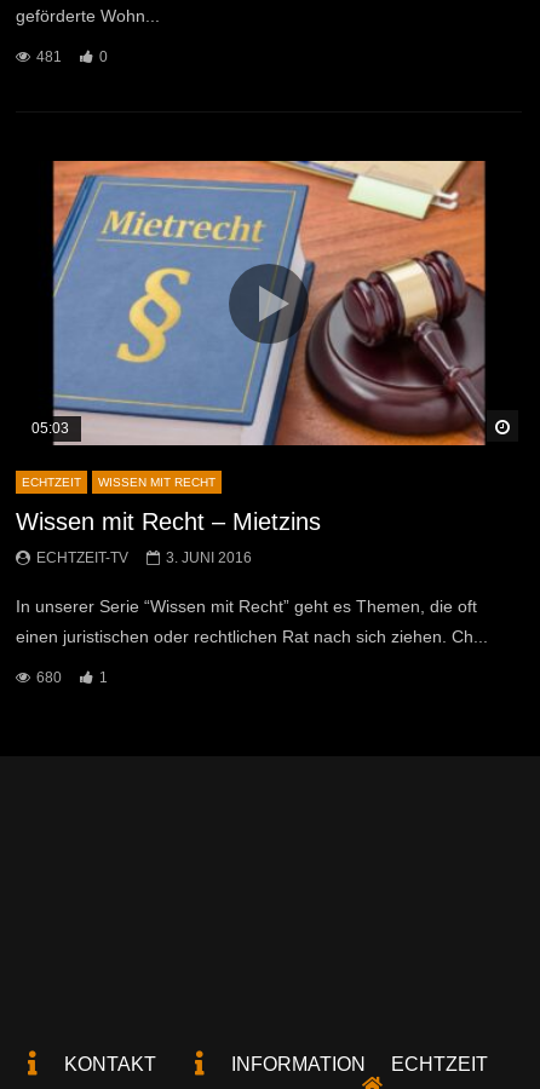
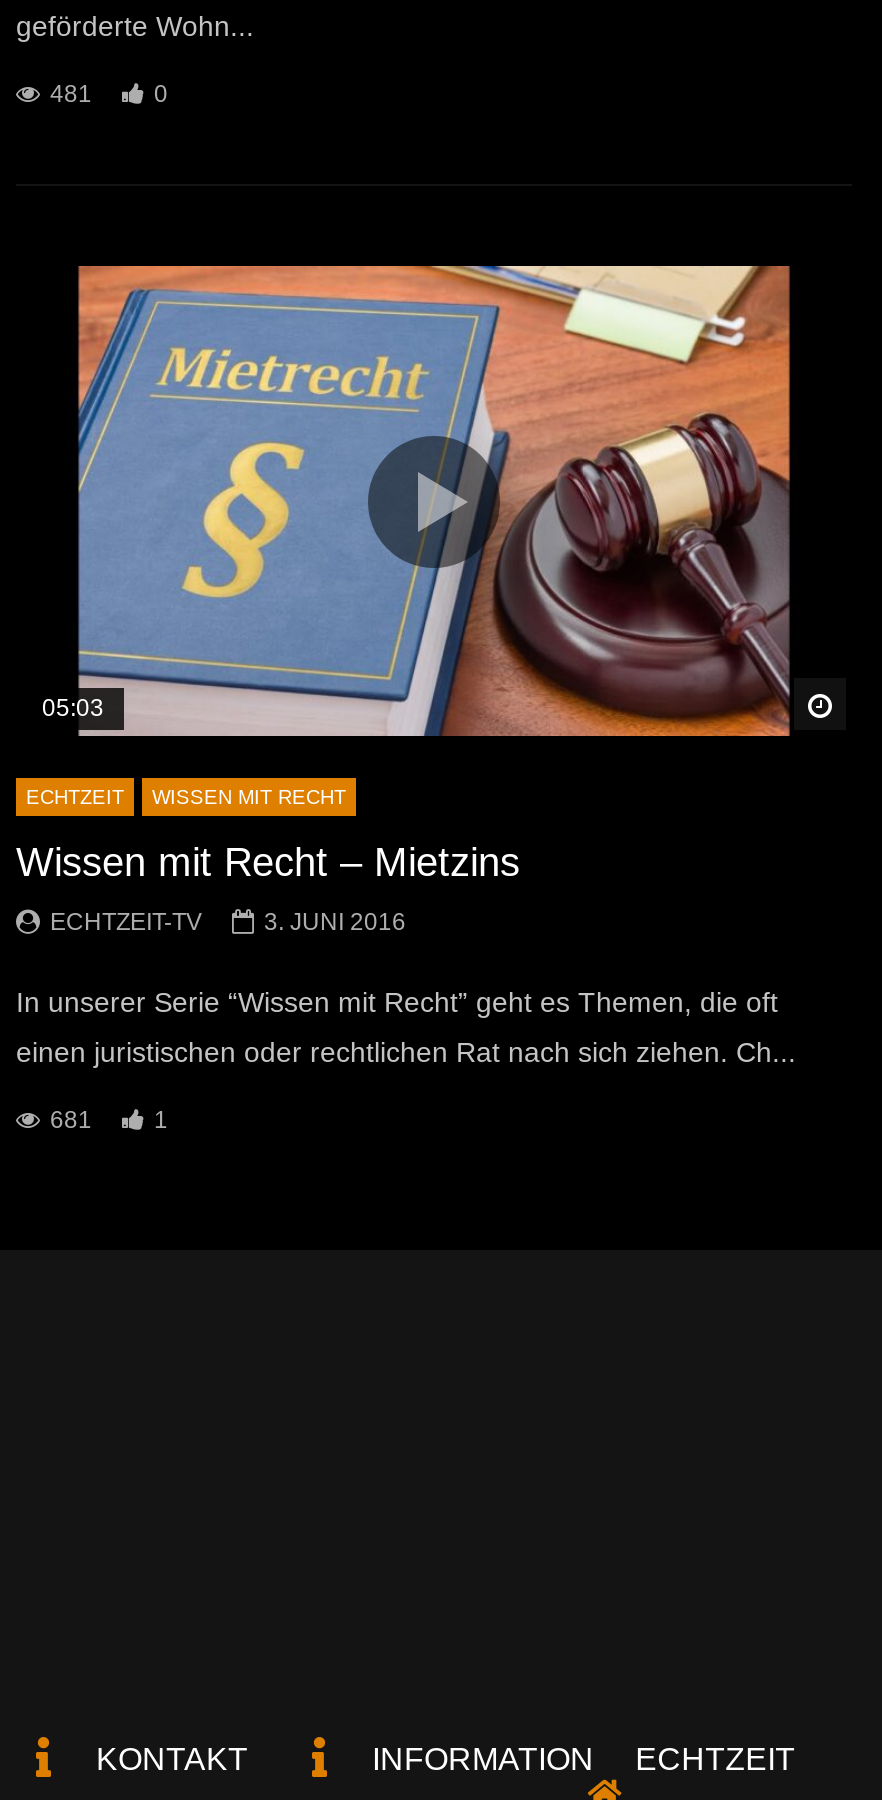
[36,669,62,686] 680 -> [50,1106,92,1134] 681

